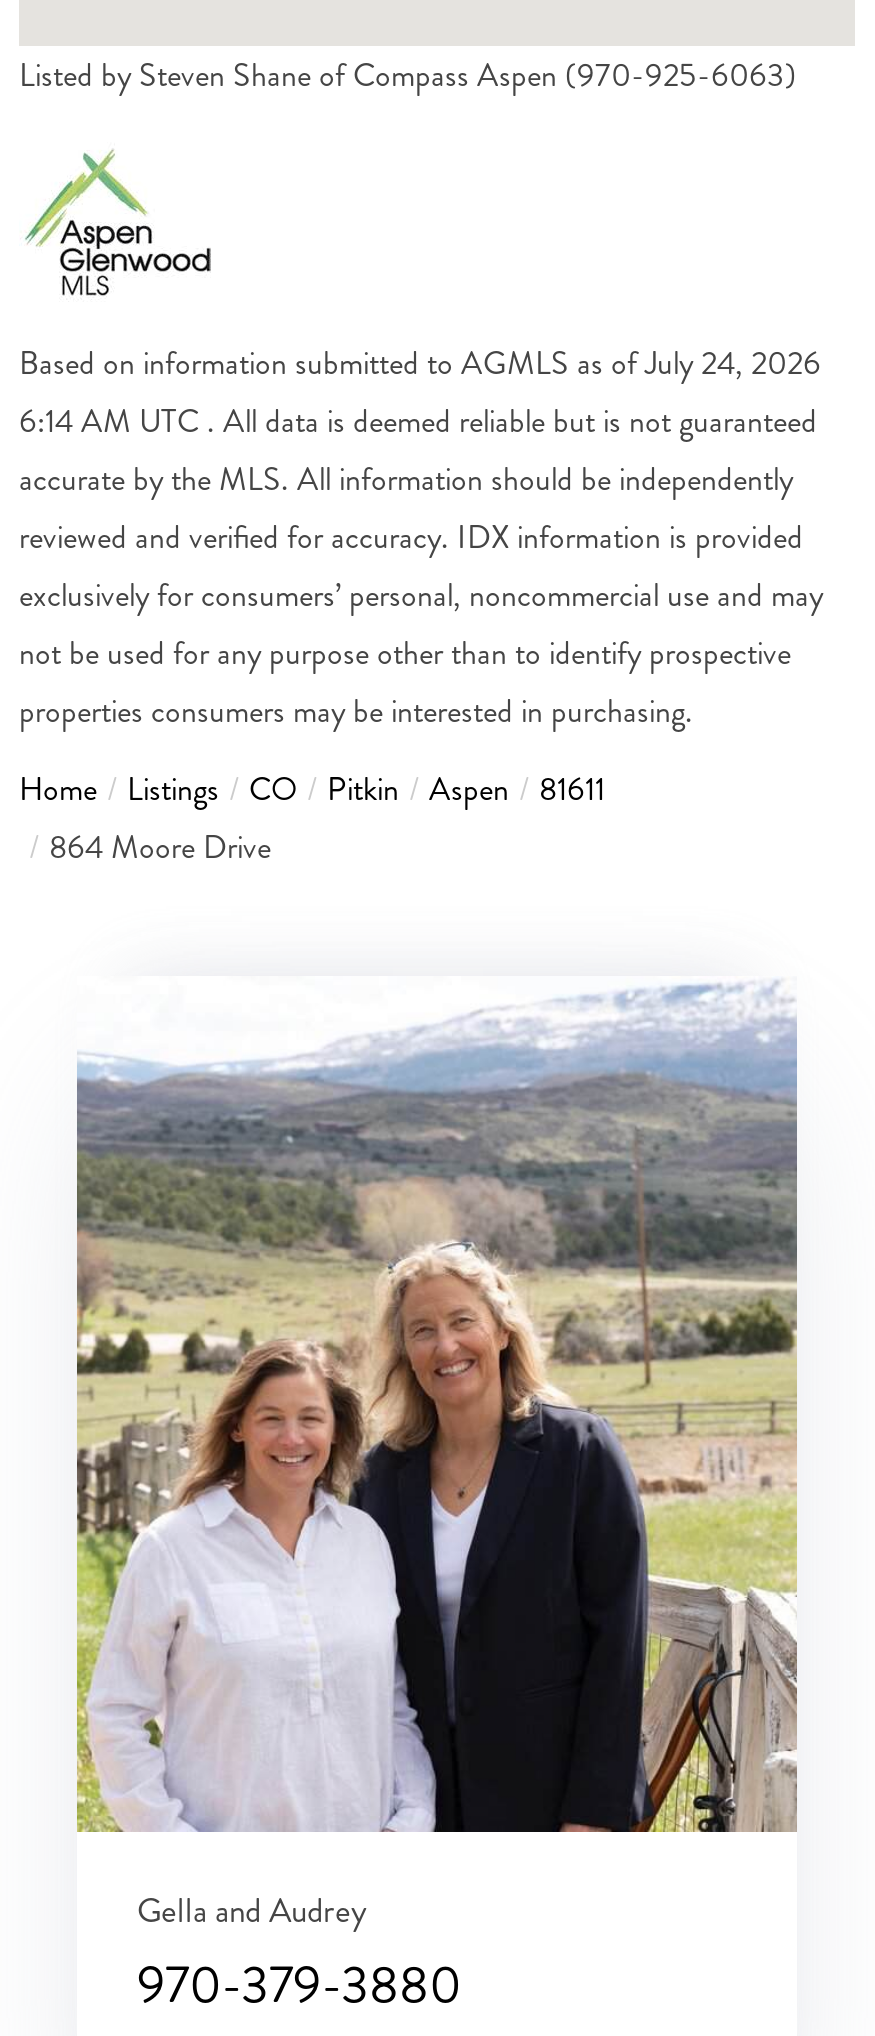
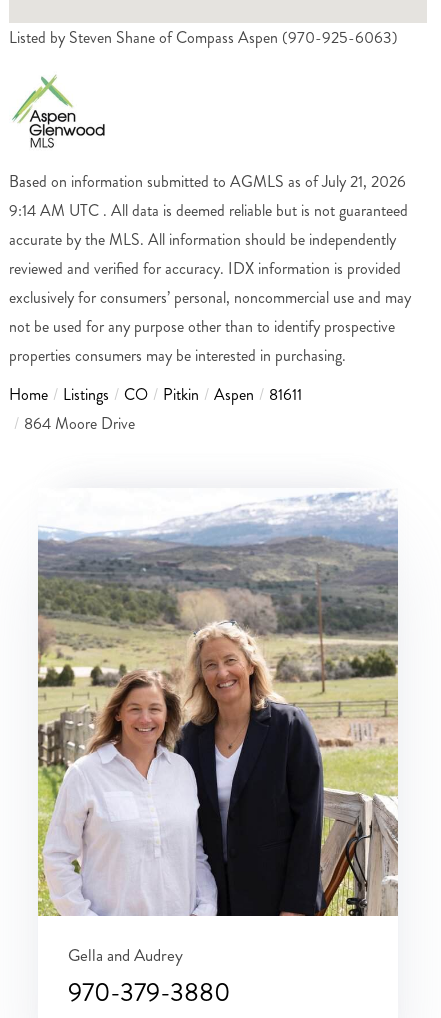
[19,339,821,385] Based on information submitted to AGMLS as of July 24, 2026 -> [9,170,406,193] Based on information submitted to AGMLS as of July 21, 2026
[19,397,817,443] 6:14 AM UTC . All data is deemed reliable but is not guaranteed -> [9,199,408,222] 9:14 AM UTC . All data is deemed reliable but is not guaranteed

